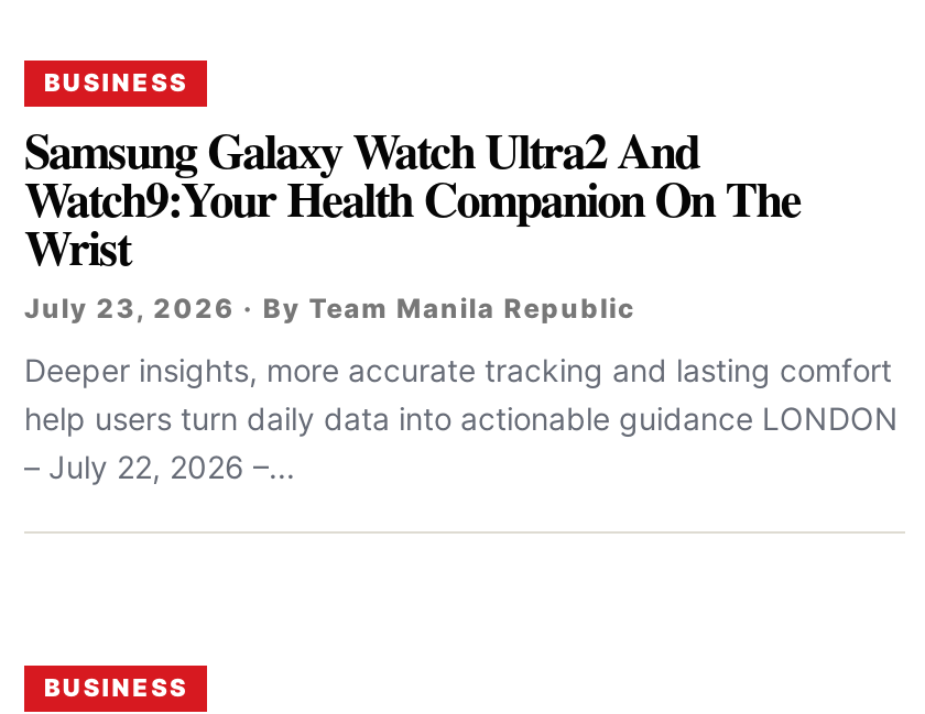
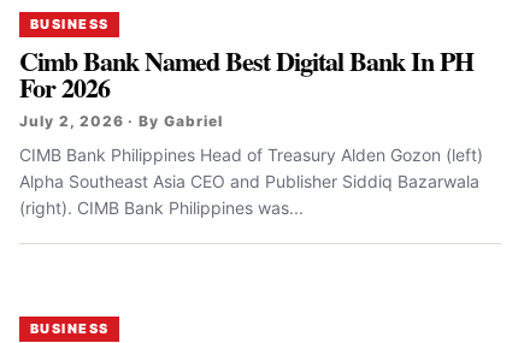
[24,114,800,325] Samsung Galaxy Watch Ultra2 And | Watch9:Your Health Companion On The | Wrist | July 23, 2026 · By Team Manila Republic -> [19,41,474,130] Cimb Bank Named Best Digital Bank In PH | For 2026 | July 2, 2026 · By Gabriel
[24,352,899,486] Deeper insights, more accurate tracking and lasting comfort | help users turn daily data into actionable guidance LONDON | – July 22, 2026 –... -> [19,145,483,218] CIMB Bank Philippines Head of Treasury Alden Gozon (left) | Alpha Southeast Asia CEO and Publisher Siddiq Bazarwala | (right). CIMB Bank Philippines was...

